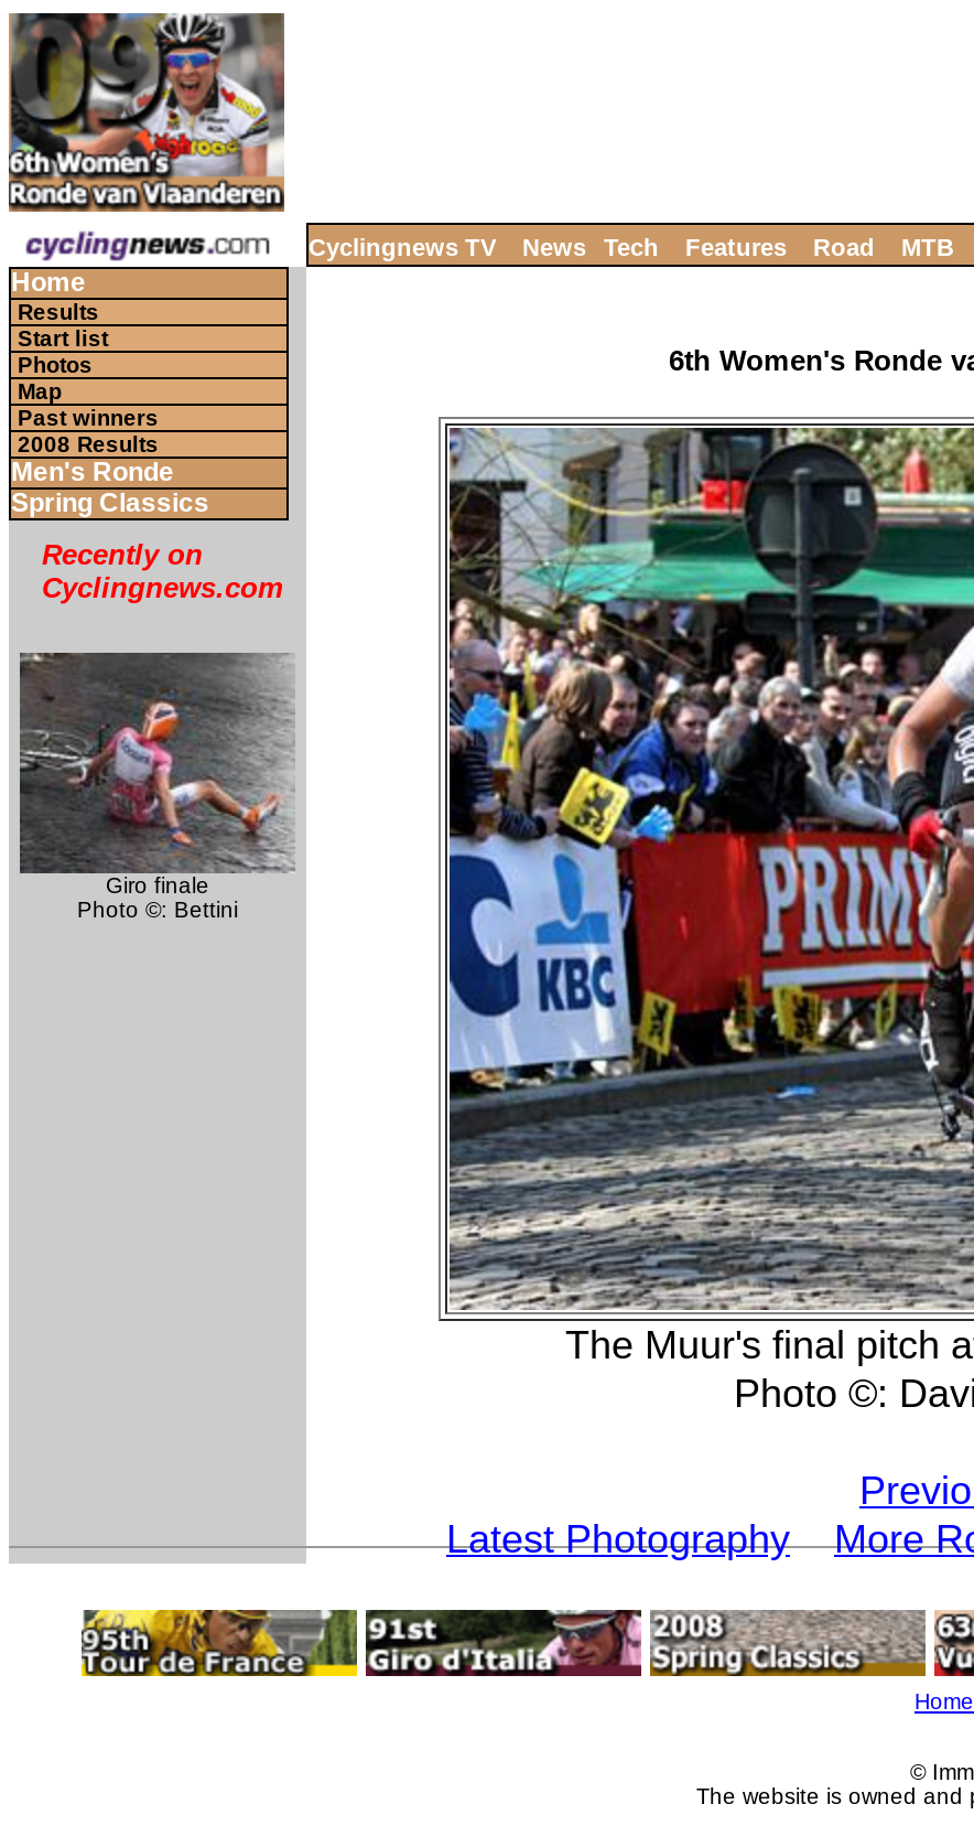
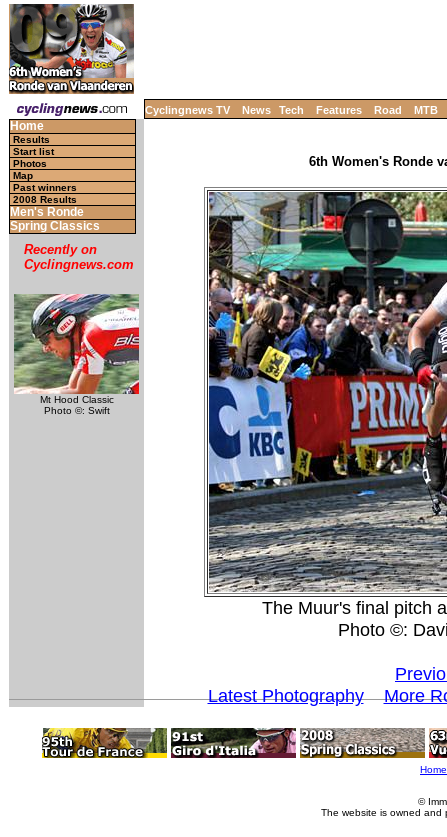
[18,651,295,922] [image] | Giro finale | Photo ©: Bettini -> [14,294,140,416] [image] | Mt Hood Classic | Photo ©: Swift

